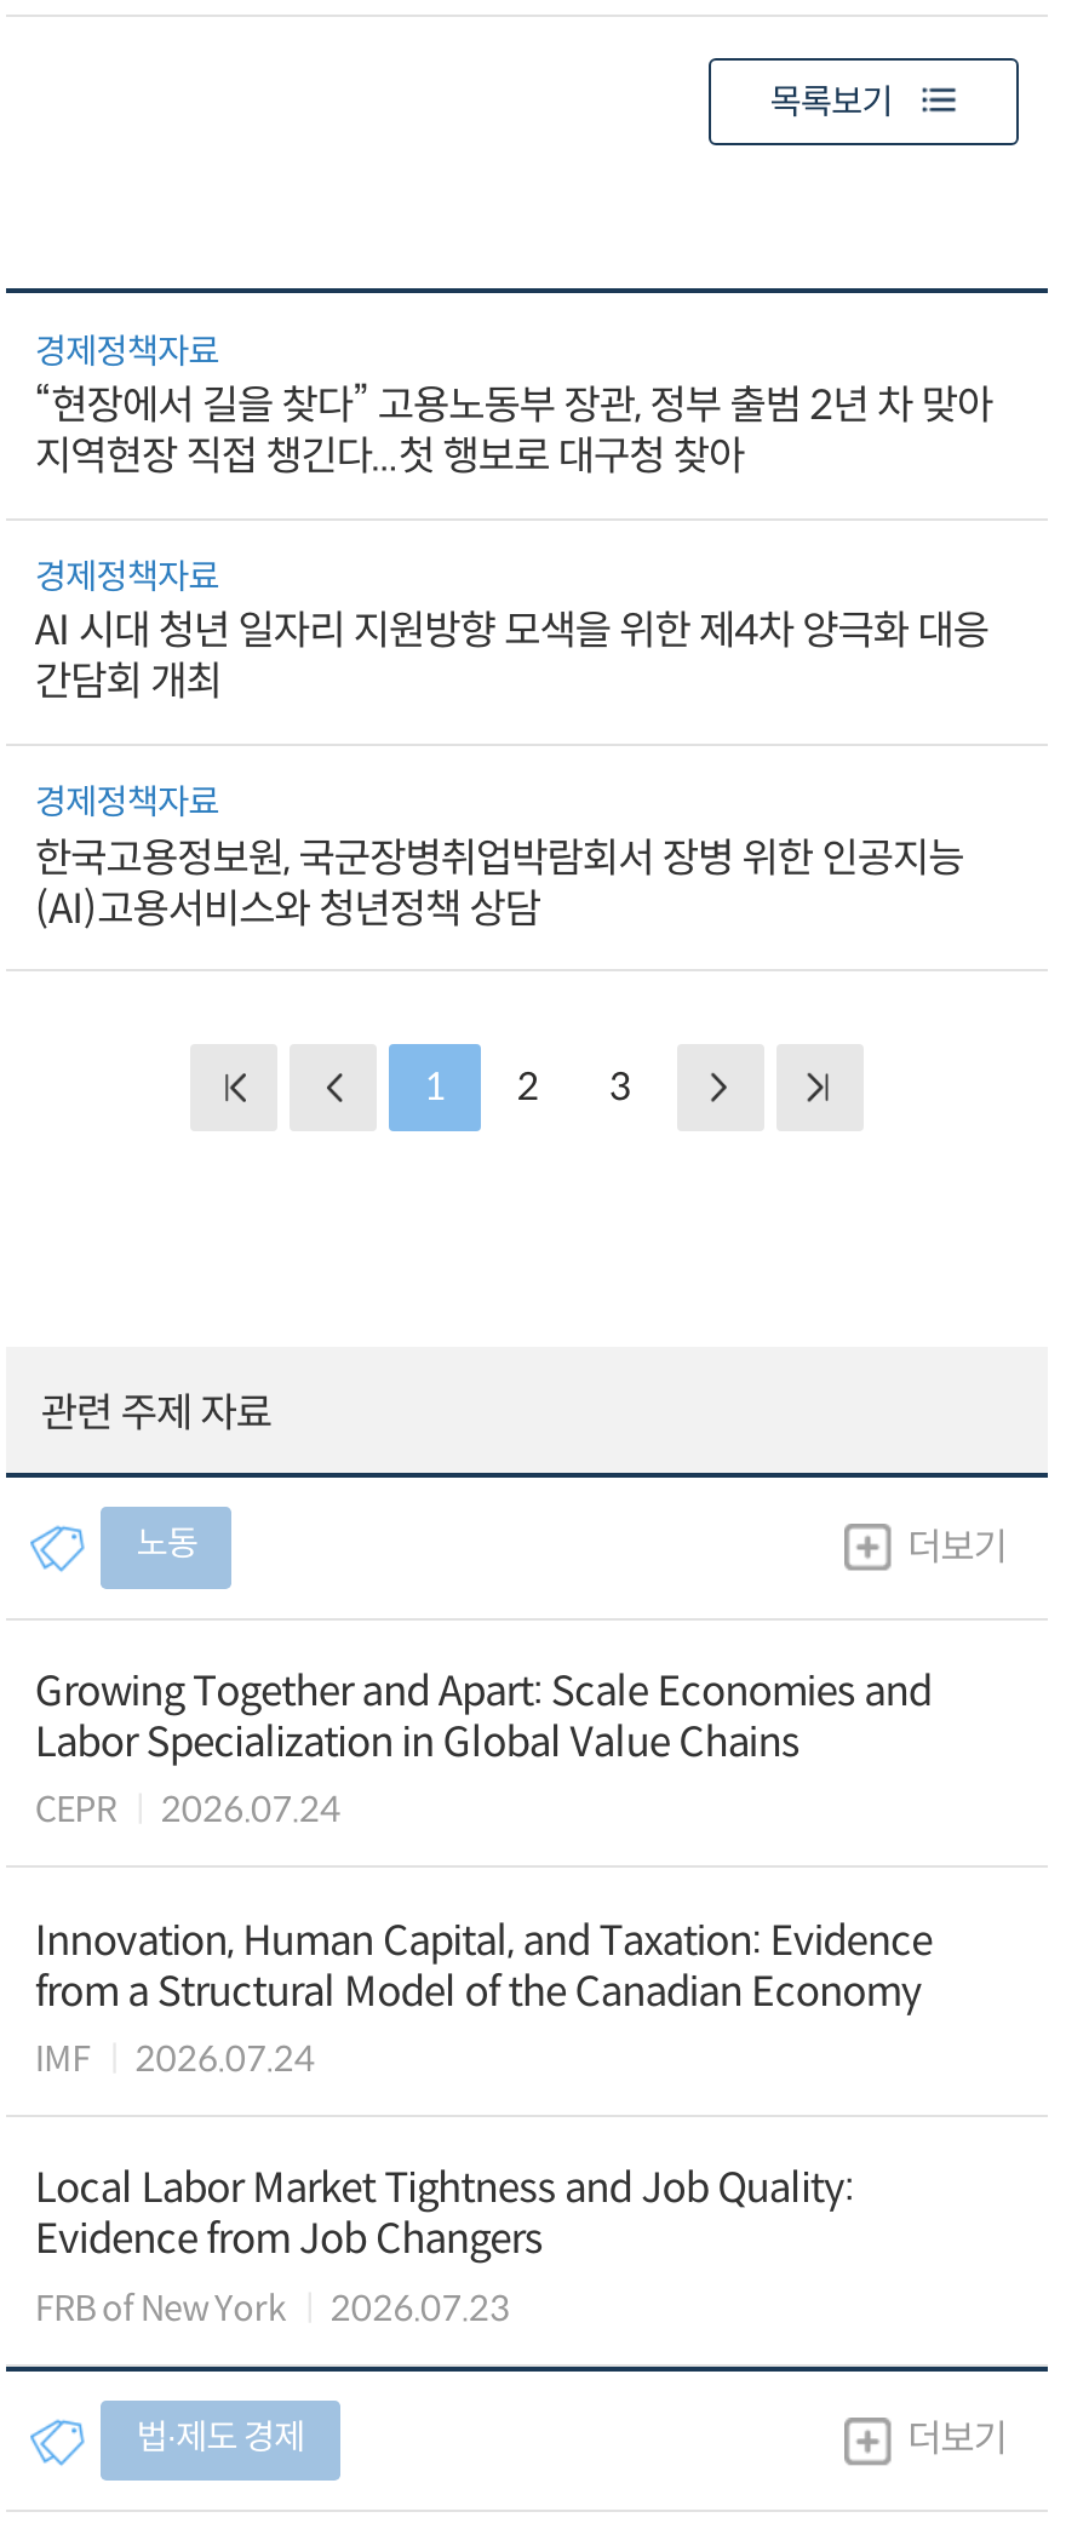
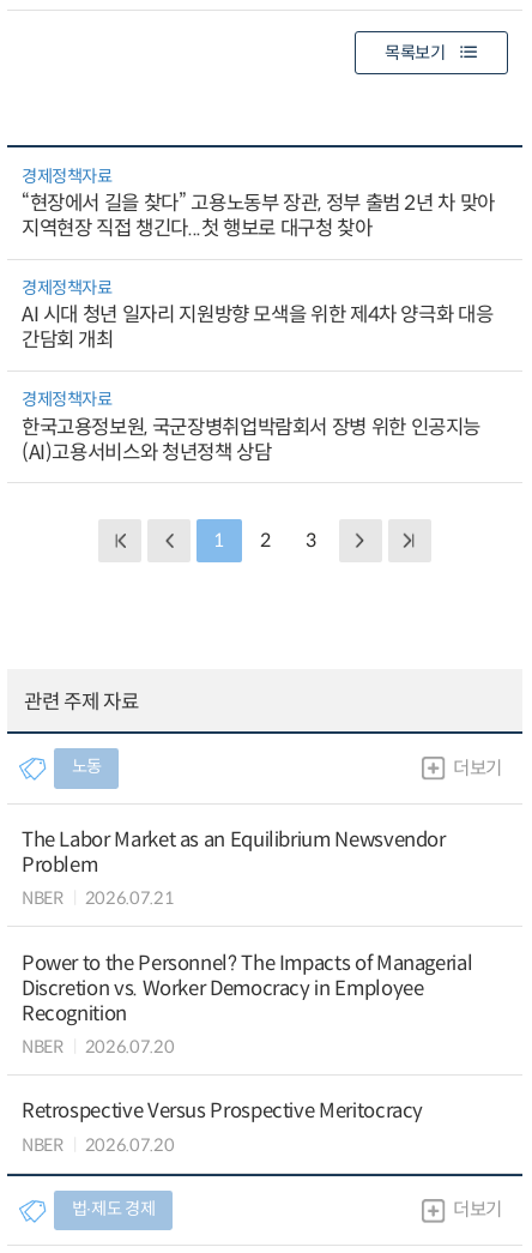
[35,1666,932,1832] Growing Together and Apart: Scale Economies and | Labor Specialization in Global Value Chains | CEPR | 2026.07.24 -> [21,827,445,909] The Labor Market as an Equilibrium Newsvendor | Problem | NBER | 2026.07.21
[35,1915,932,2081] Innovation, Human Capital, and Taxation: Evidence | from a Structural Model of the Canadian Economy | IMF | 2026.07.24 -> [21,950,472,1057] Power to the Personnel? The Impacts of Managerial | Discretion vs. Worker Democracy in Employee | Recognition | NBER | 2026.07.20
[35,2164,854,2329] Local Labor Market Tightness and Job Quality: | Evidence from Job Changers | FRB of New York | 2026.07.23 -> [21,1099,423,1155] Retrospective Versus Prospective Meritocracy | NBER | 2026.07.20

